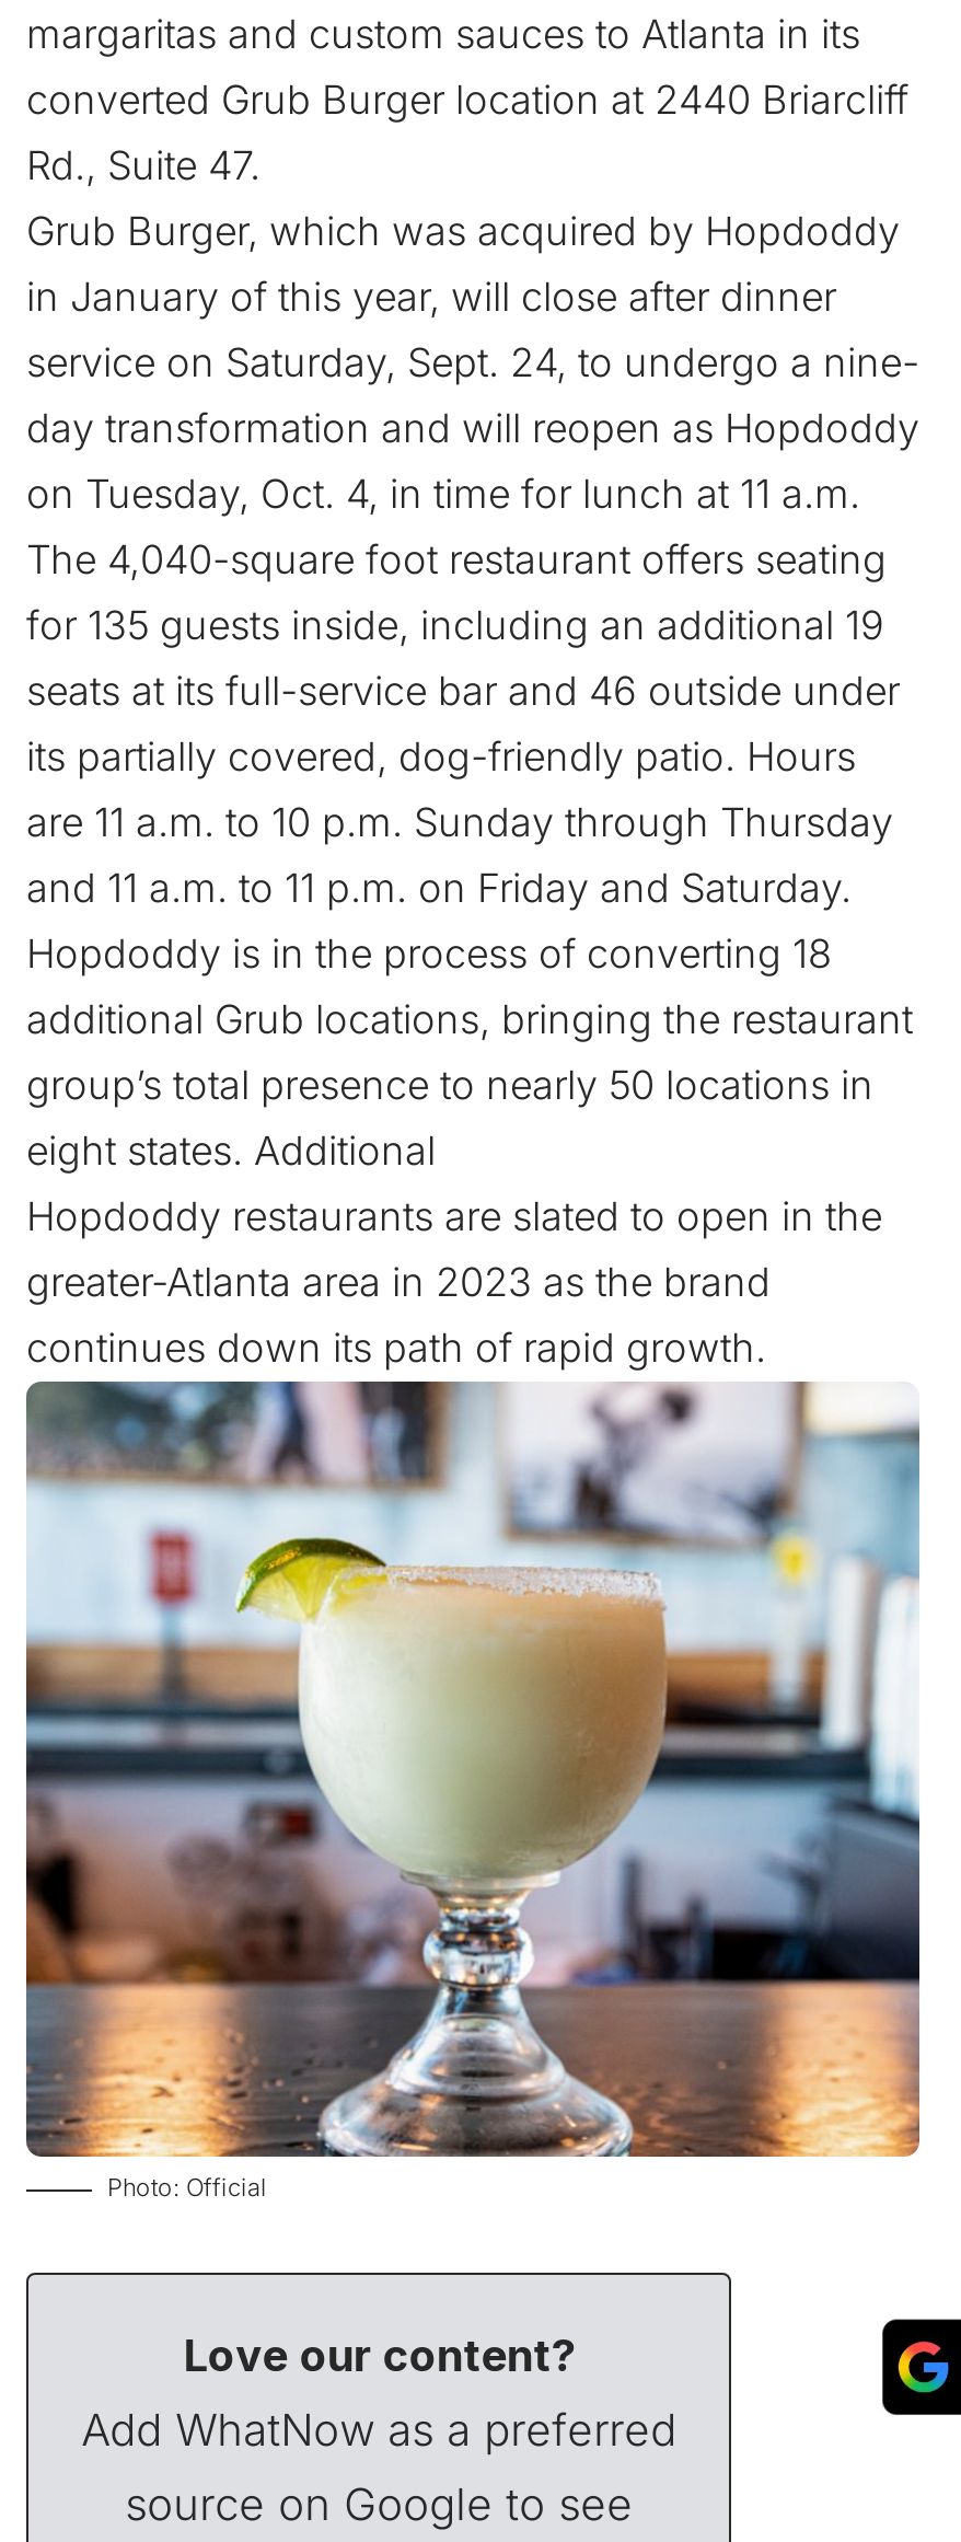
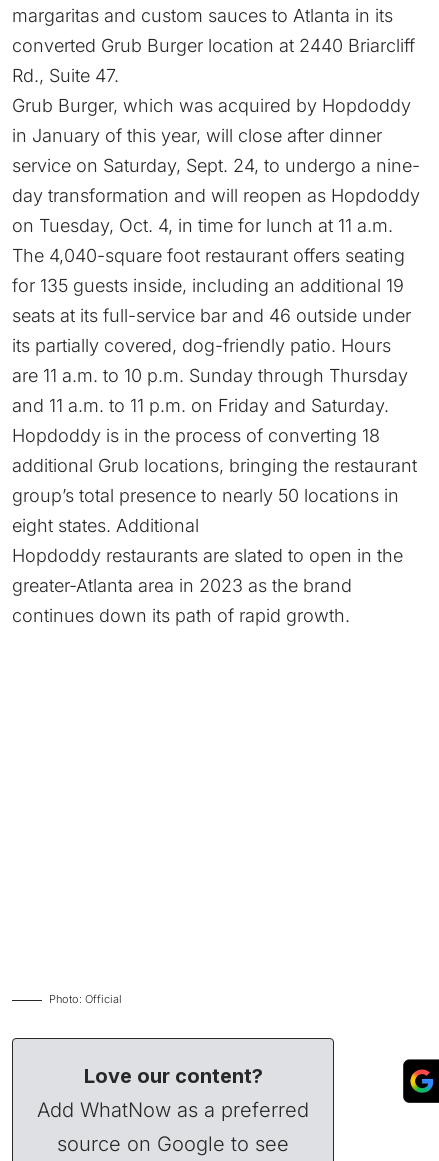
[24,1379,922,2159] [image] -> none

